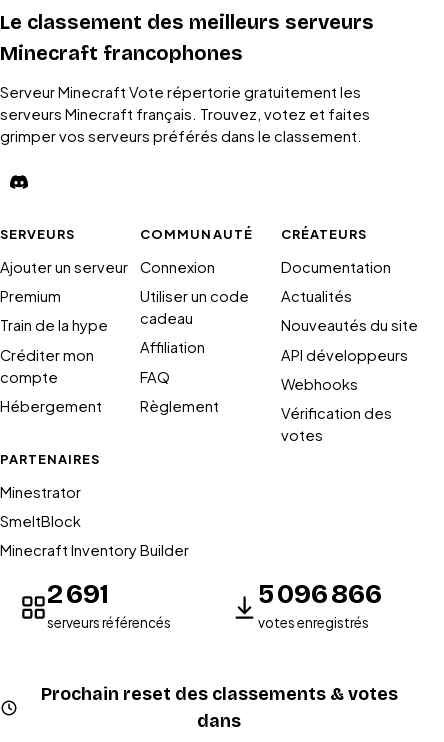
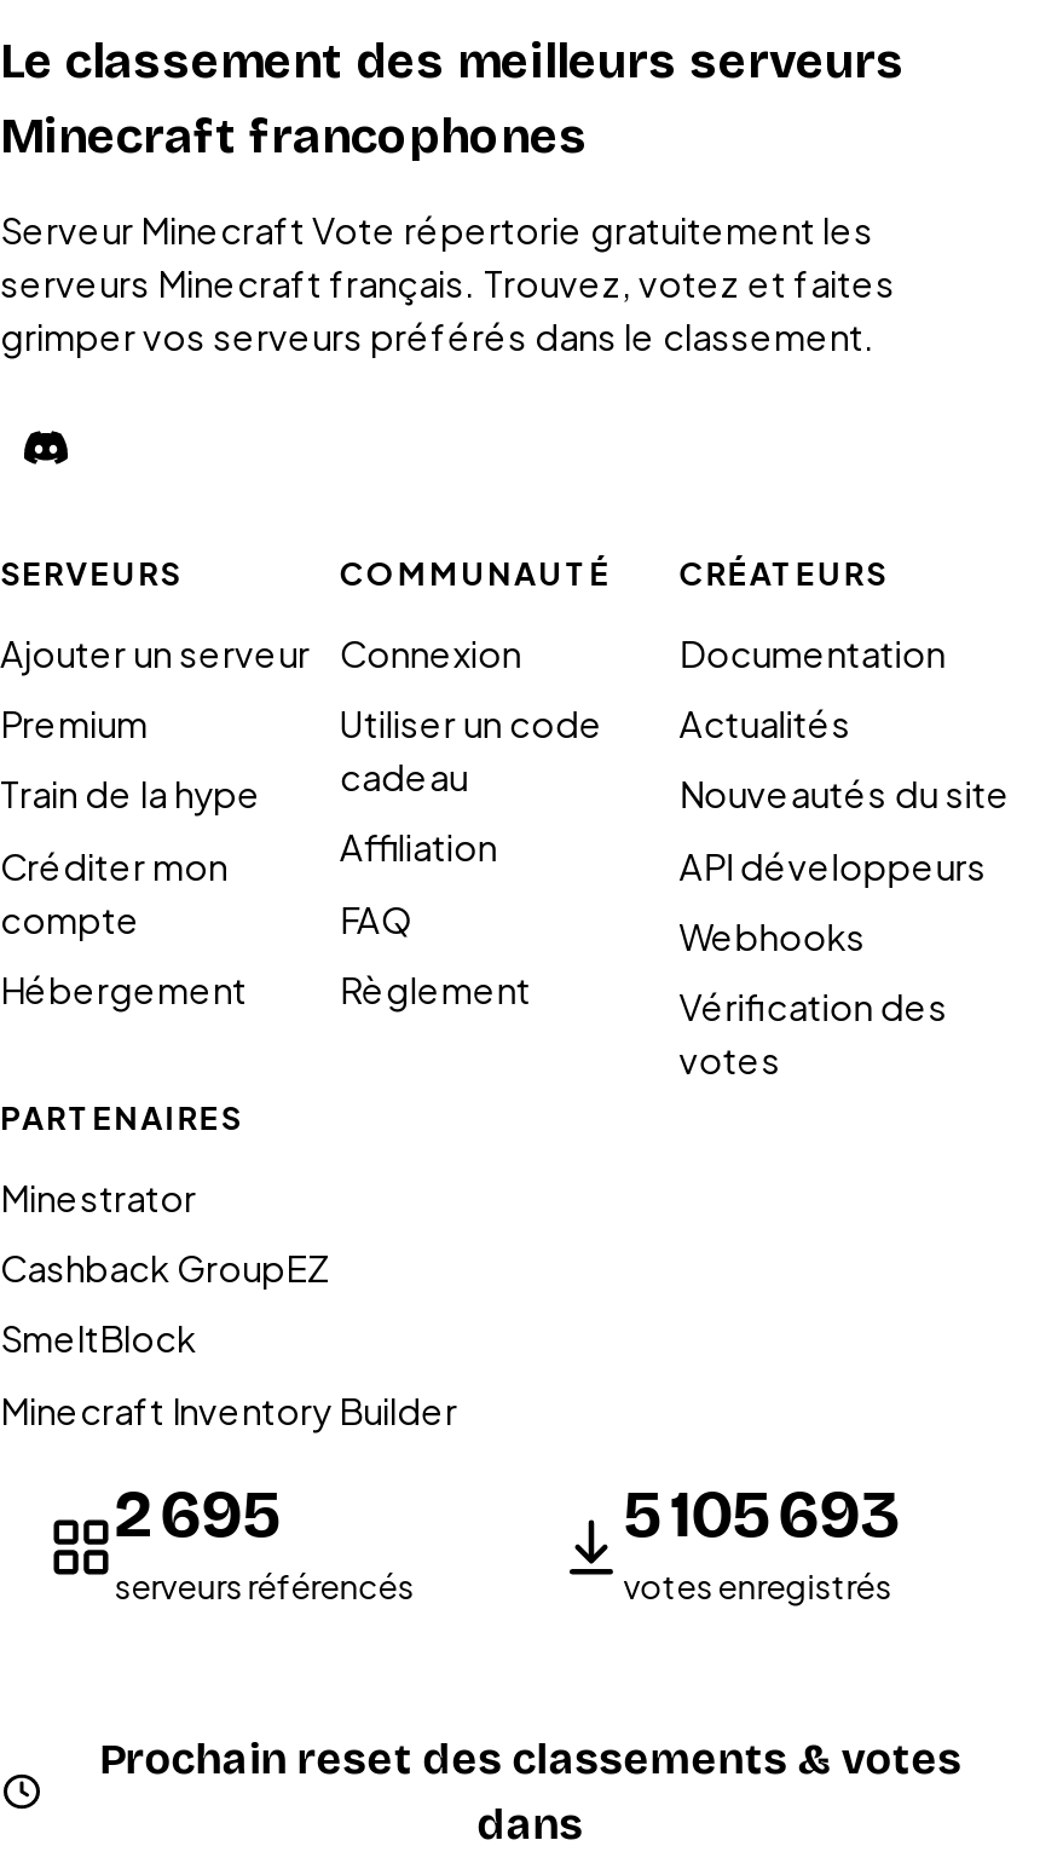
none -> [0,1246,331,1290] Cashback GroupEZ
[47,578,109,610] 2 691 -> [114,1477,281,1554] 2 695
[258,578,382,610] 5 096 866 -> [624,1477,899,1554] 5 105 693

